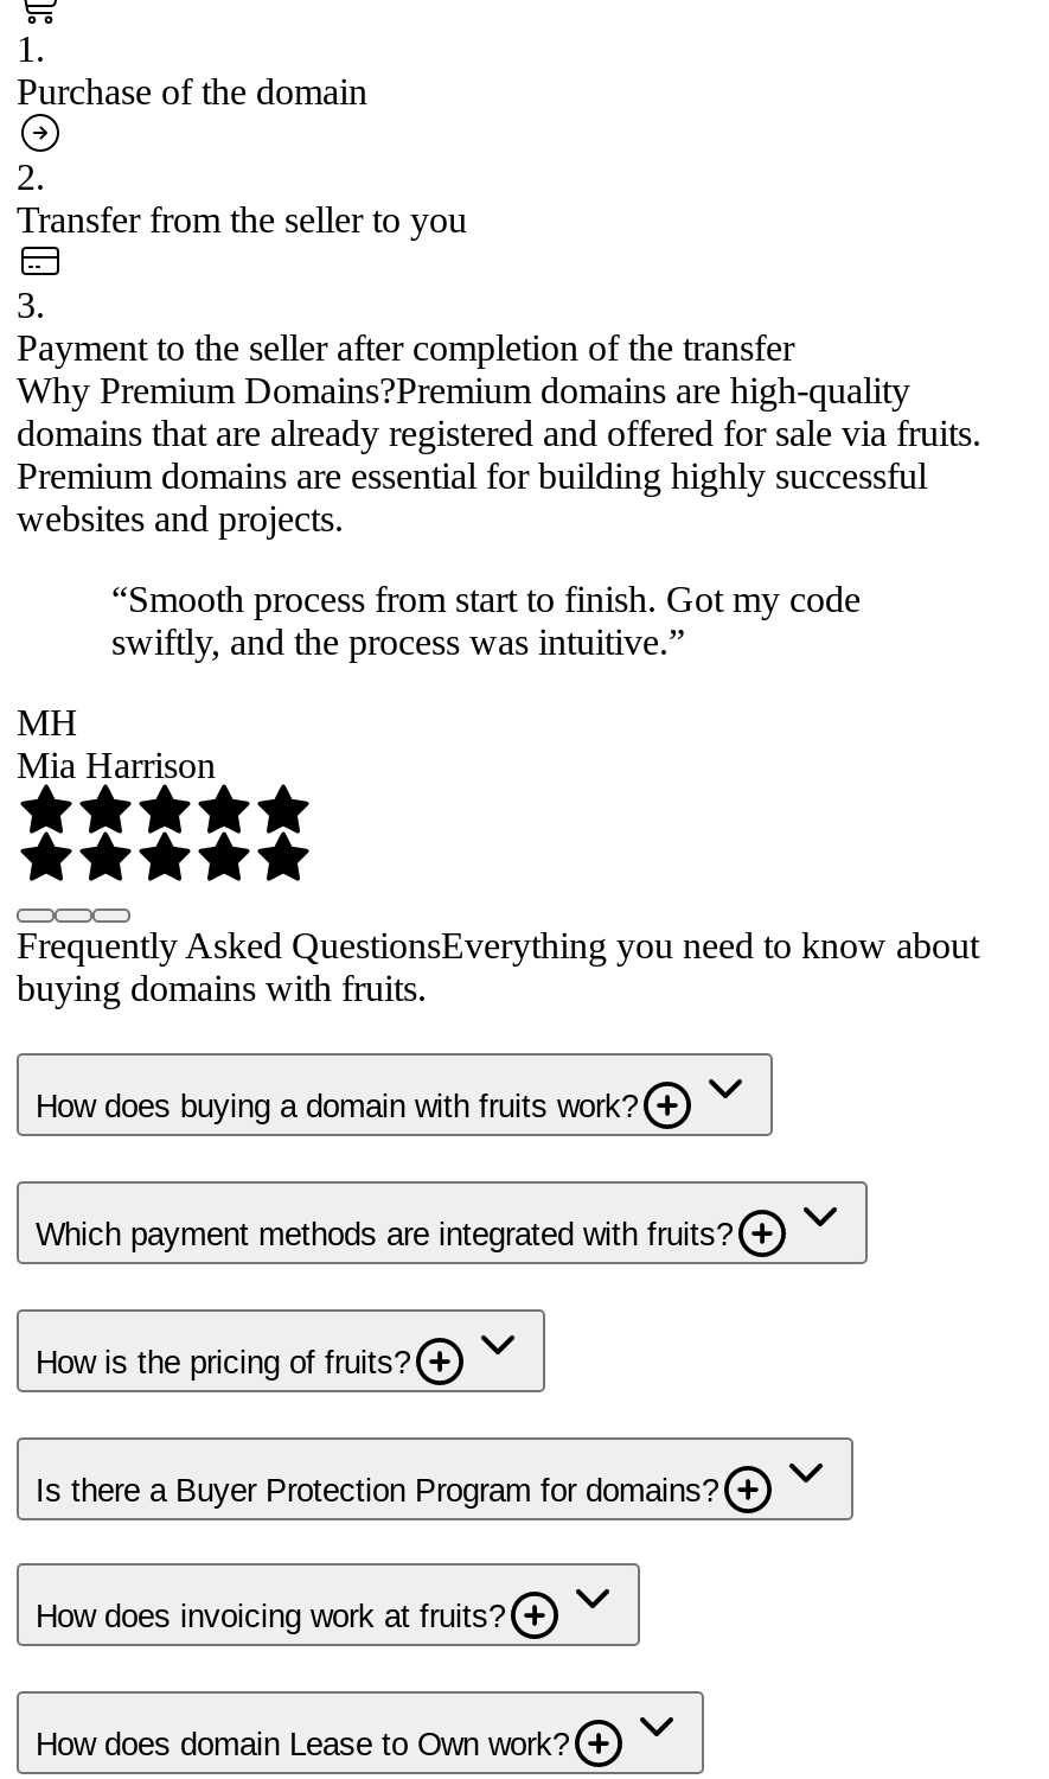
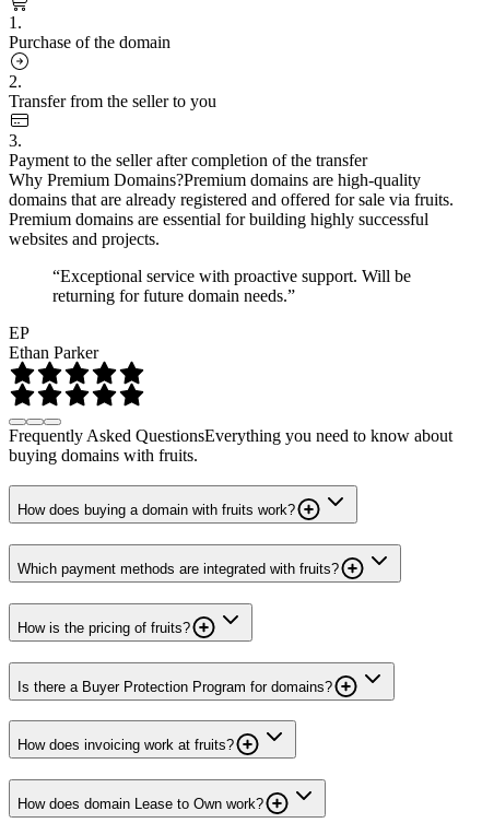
[111,578,861,661] “Smooth process from start to finish. Got my code | swiftly, and the process was intuitive.” -> [52,266,411,304] “Exceptional service with proactive support. Will be | returning for future domain needs.”
[17,701,216,784] MH | Mia Harrison -> [9,323,98,361] EP | Ethan Parker

